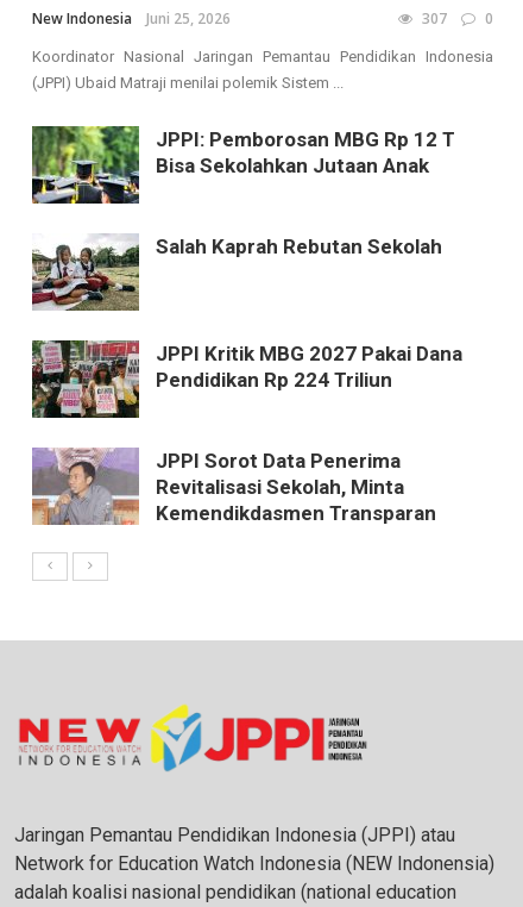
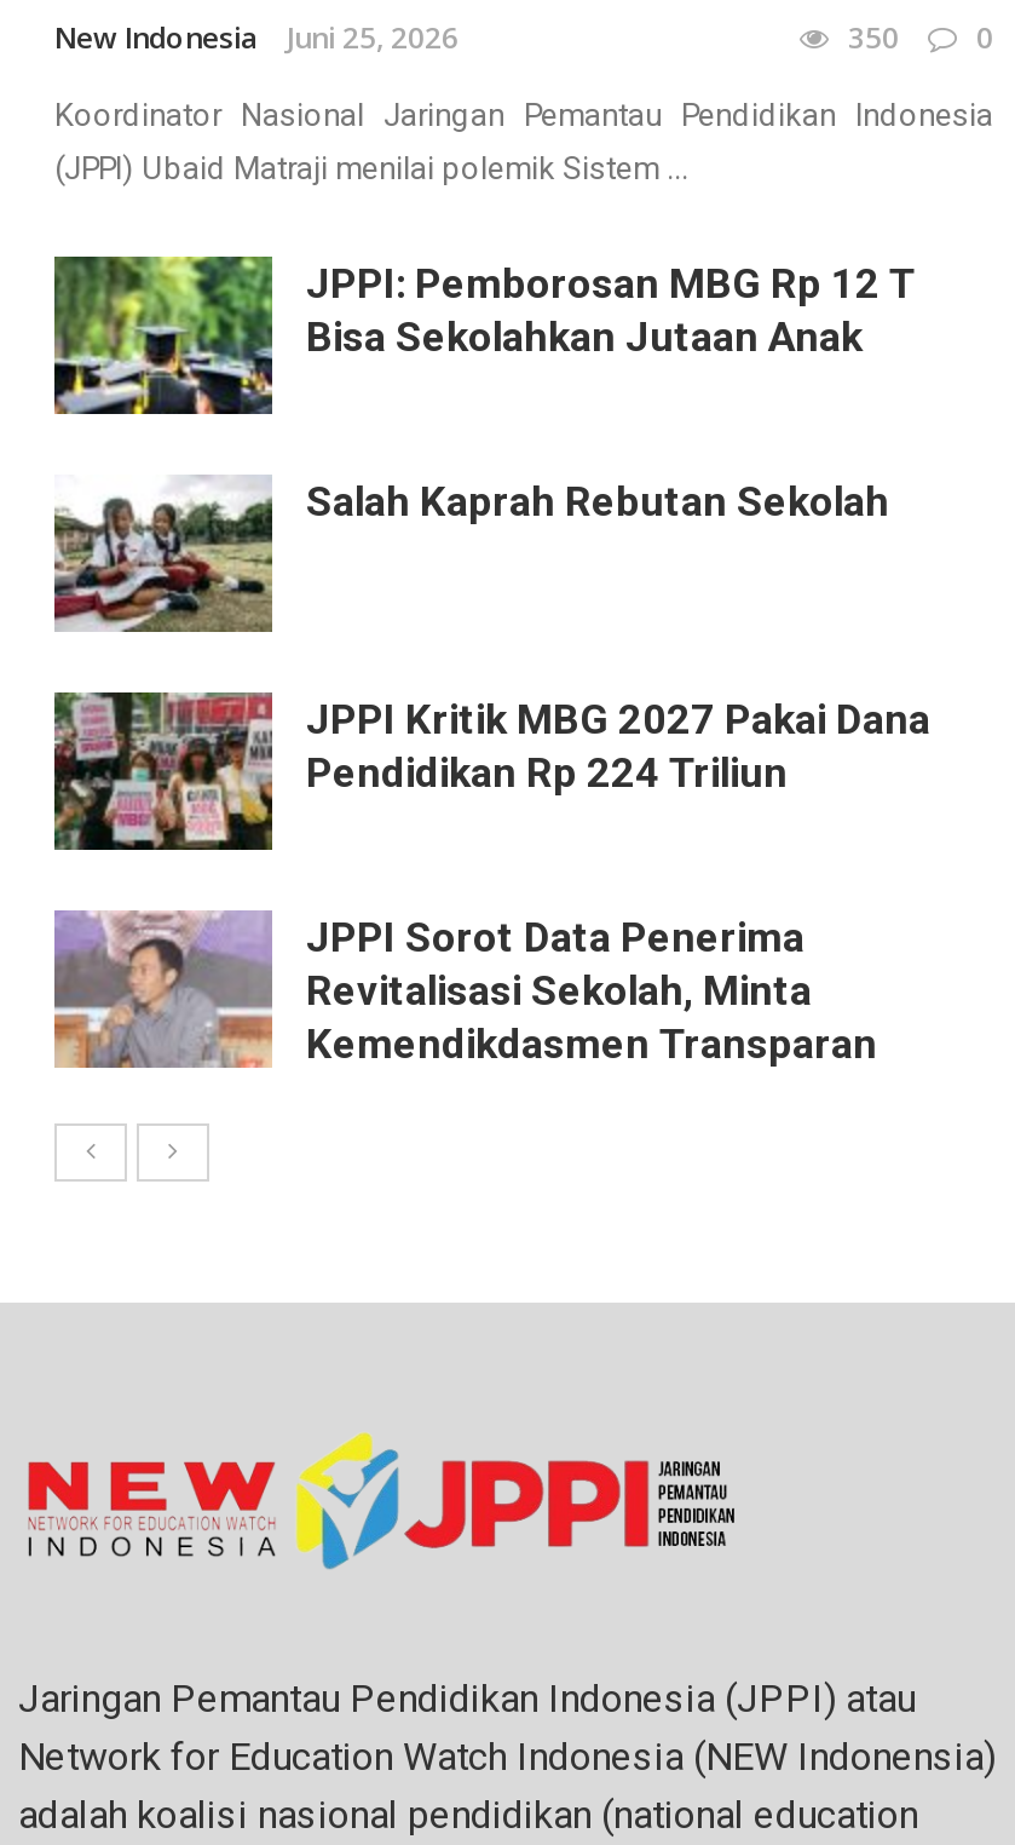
[422,8,493,29] 307 0 -> [848,17,993,58] 350 0

